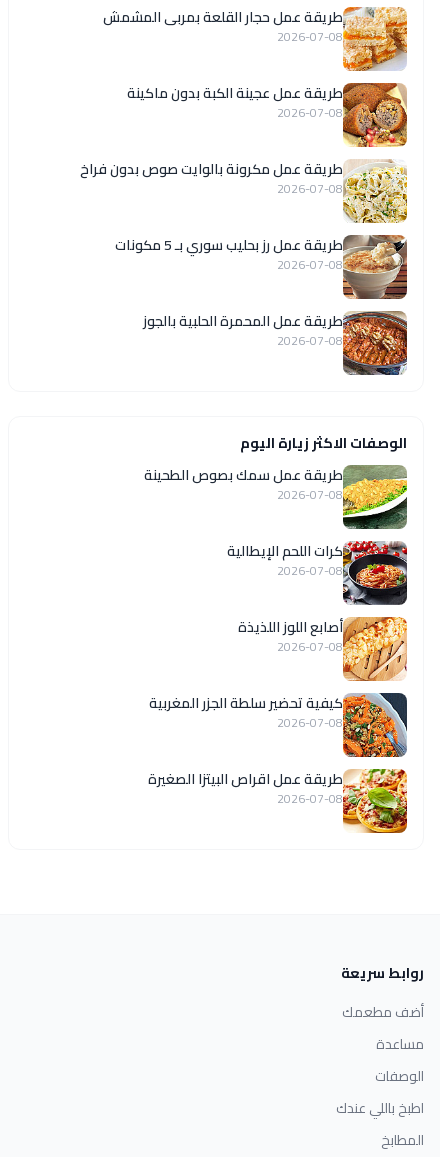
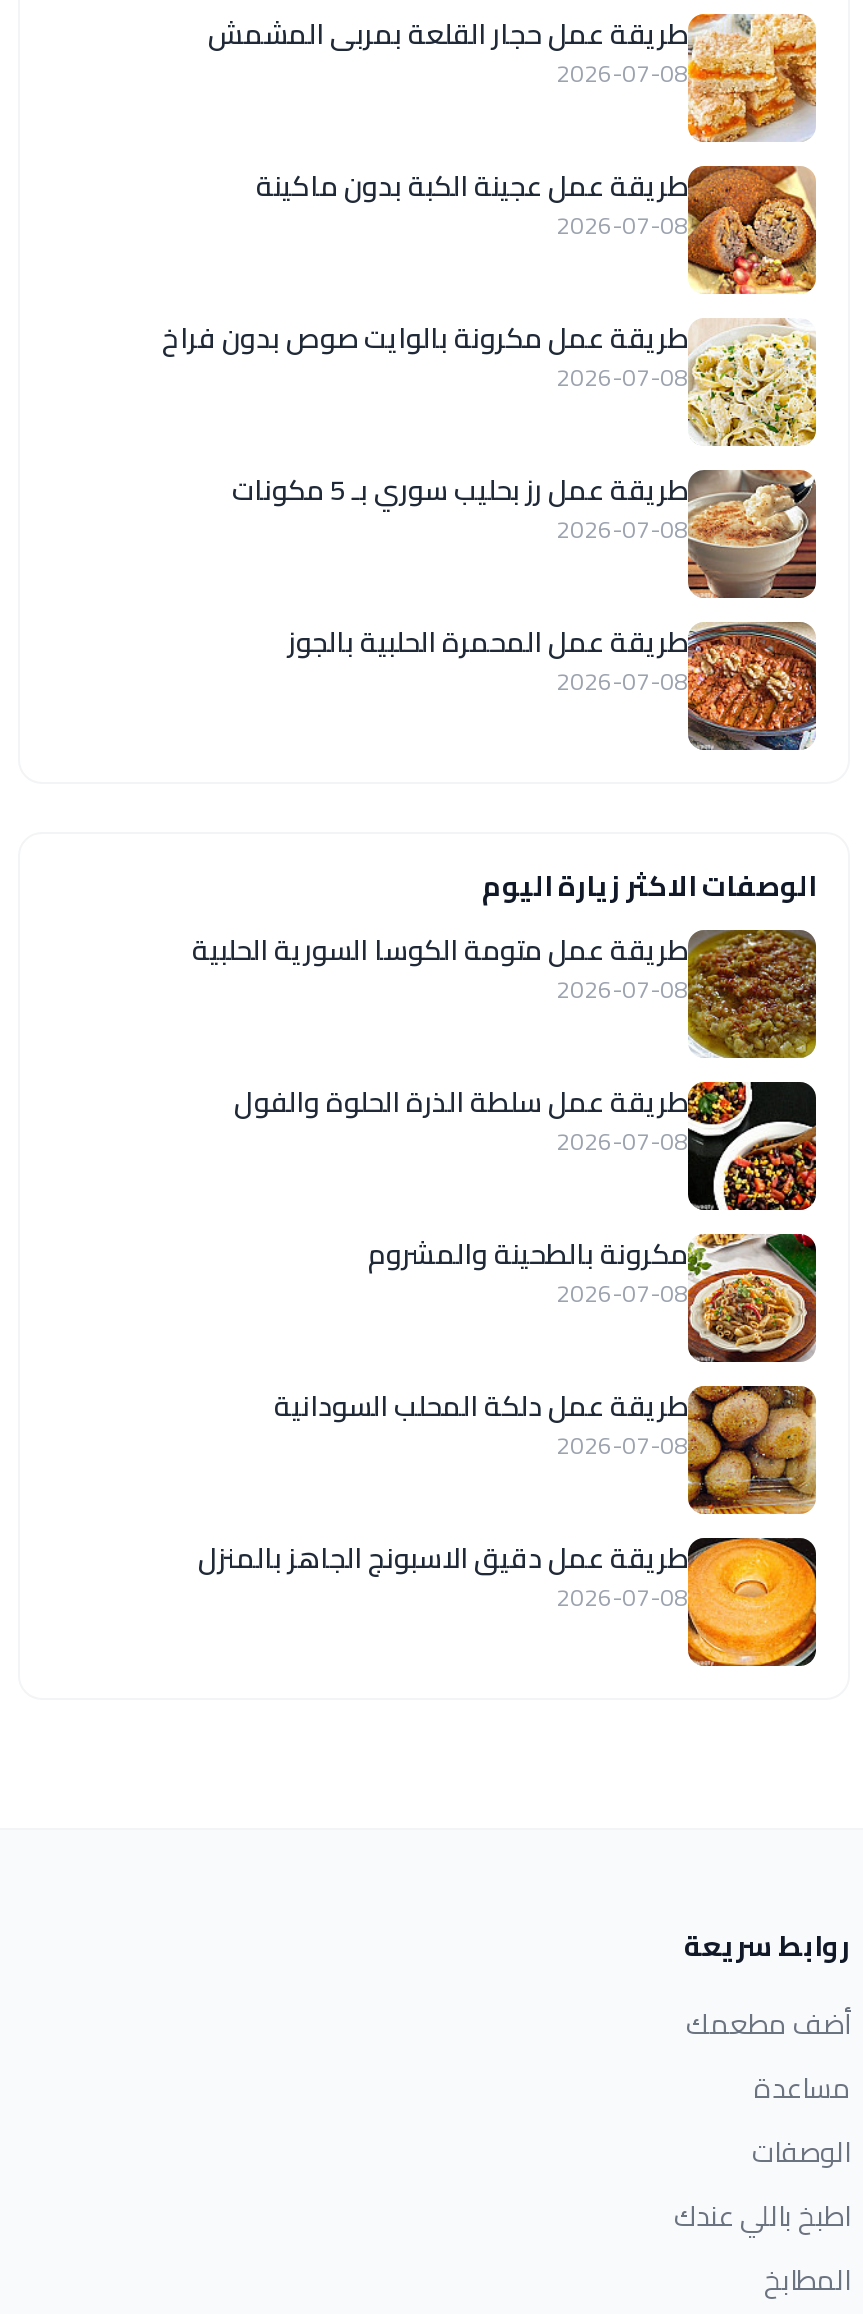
[144,462,408,530] [image] | طريقة عمل سمك بصوص الطحينة -> [192,924,818,1060] [image] | طريقة عمل متومة الكوسا السورية الحلبية
[227,538,408,606] [image] | كرات اللحم الإيطالية -> [234,1076,818,1212] [image] | طريقة عمل سلطة الذرة الحلوة والفول
[238,614,408,682] [image] | أصابع اللوز اللذيذة -> [368,1228,818,1364] [image] | مكرونة بالطحينة والمشروم
[149,690,408,758] [image] | كيفية تحضير سلطة الجزر المغربية -> [274,1380,818,1516] [image] | طريقة عمل دلكة المحلب السودانية
[148,766,408,834] [image] | طريقة عمل اقراص البيتزا الصغيرة -> [198,1532,818,1668] [image] | طريقة عمل دقيق الاسبونج الجاهز بالمنزل

